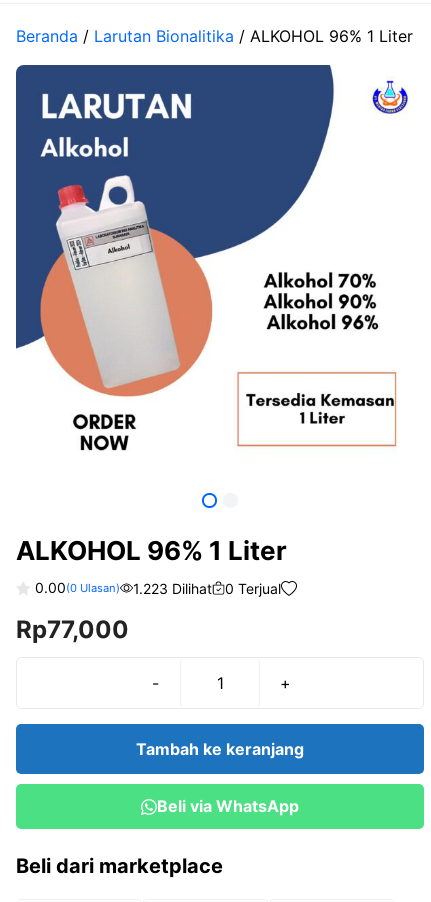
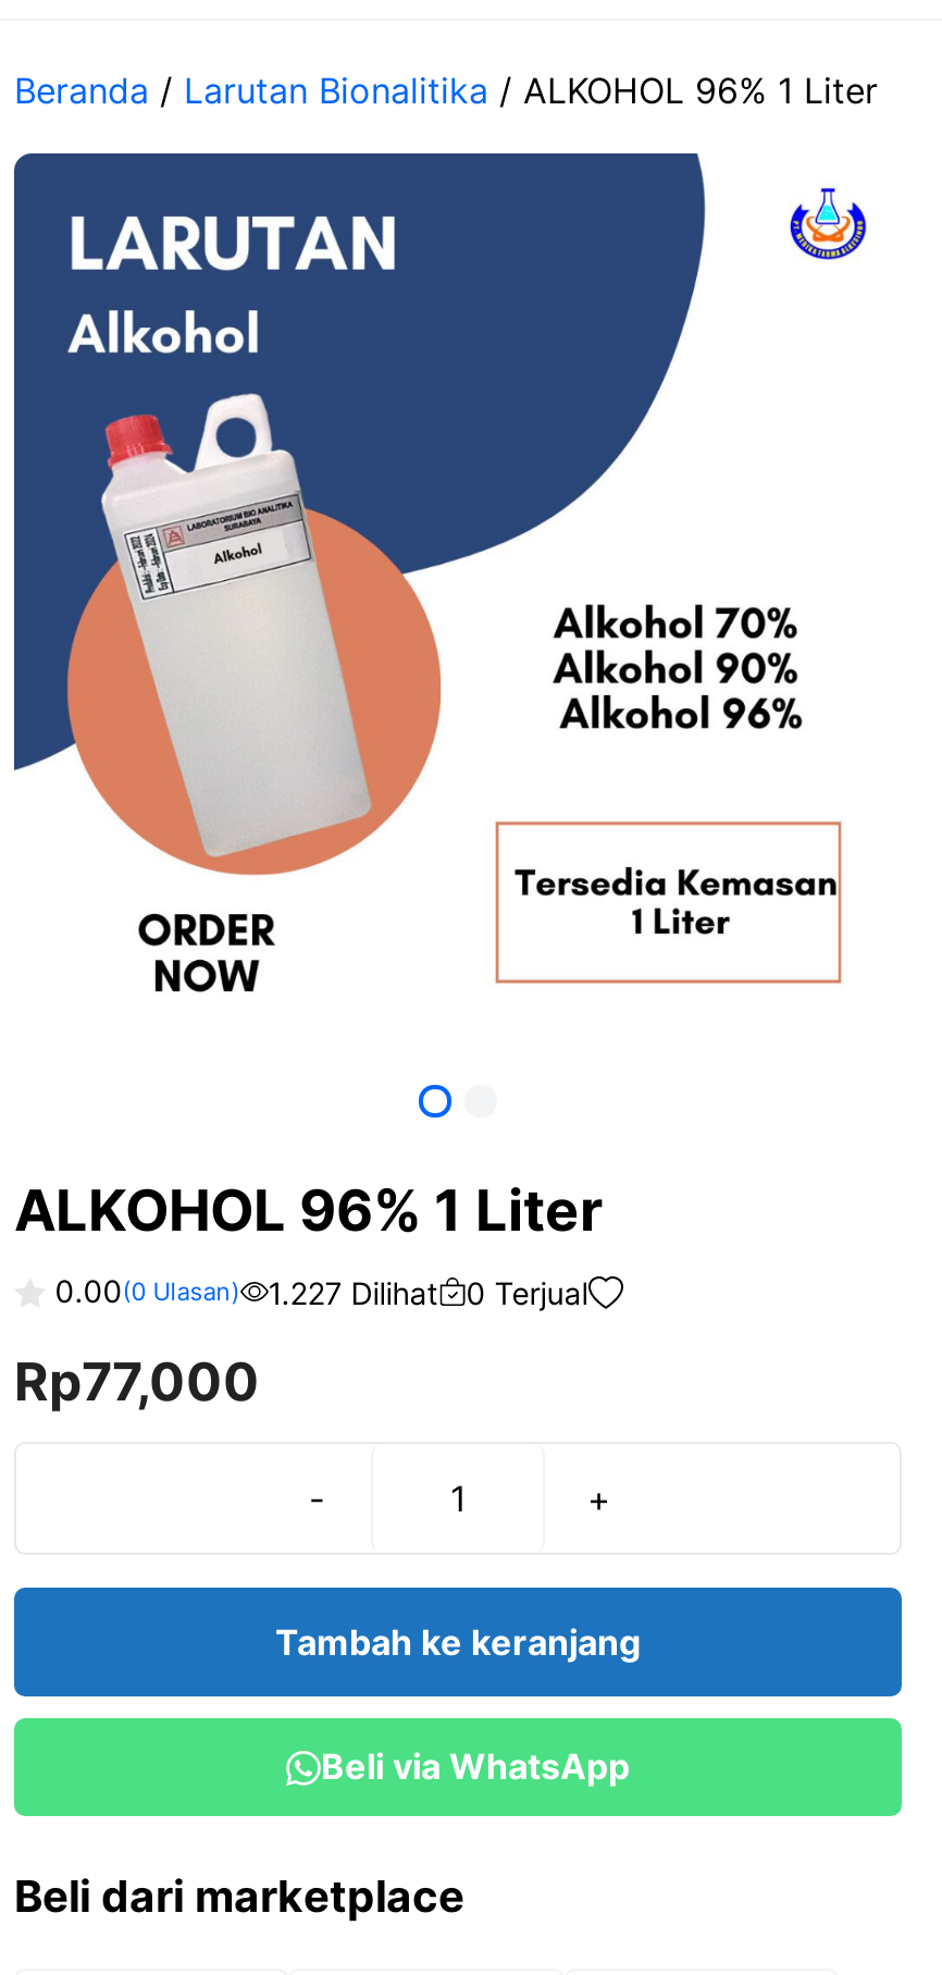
[35,579,281,596] 0.00(0 Ulasan) 1.223 Dilihat 0 Terjual -> [55,1272,588,1310] 0.00(0 Ulasan) 1.227 Dilihat 0 Terjual

